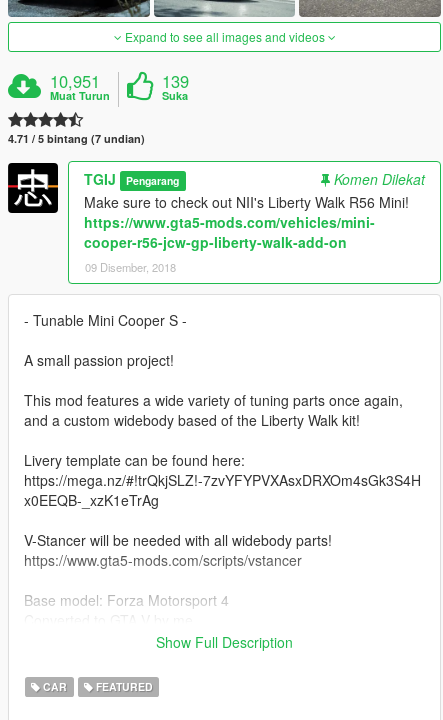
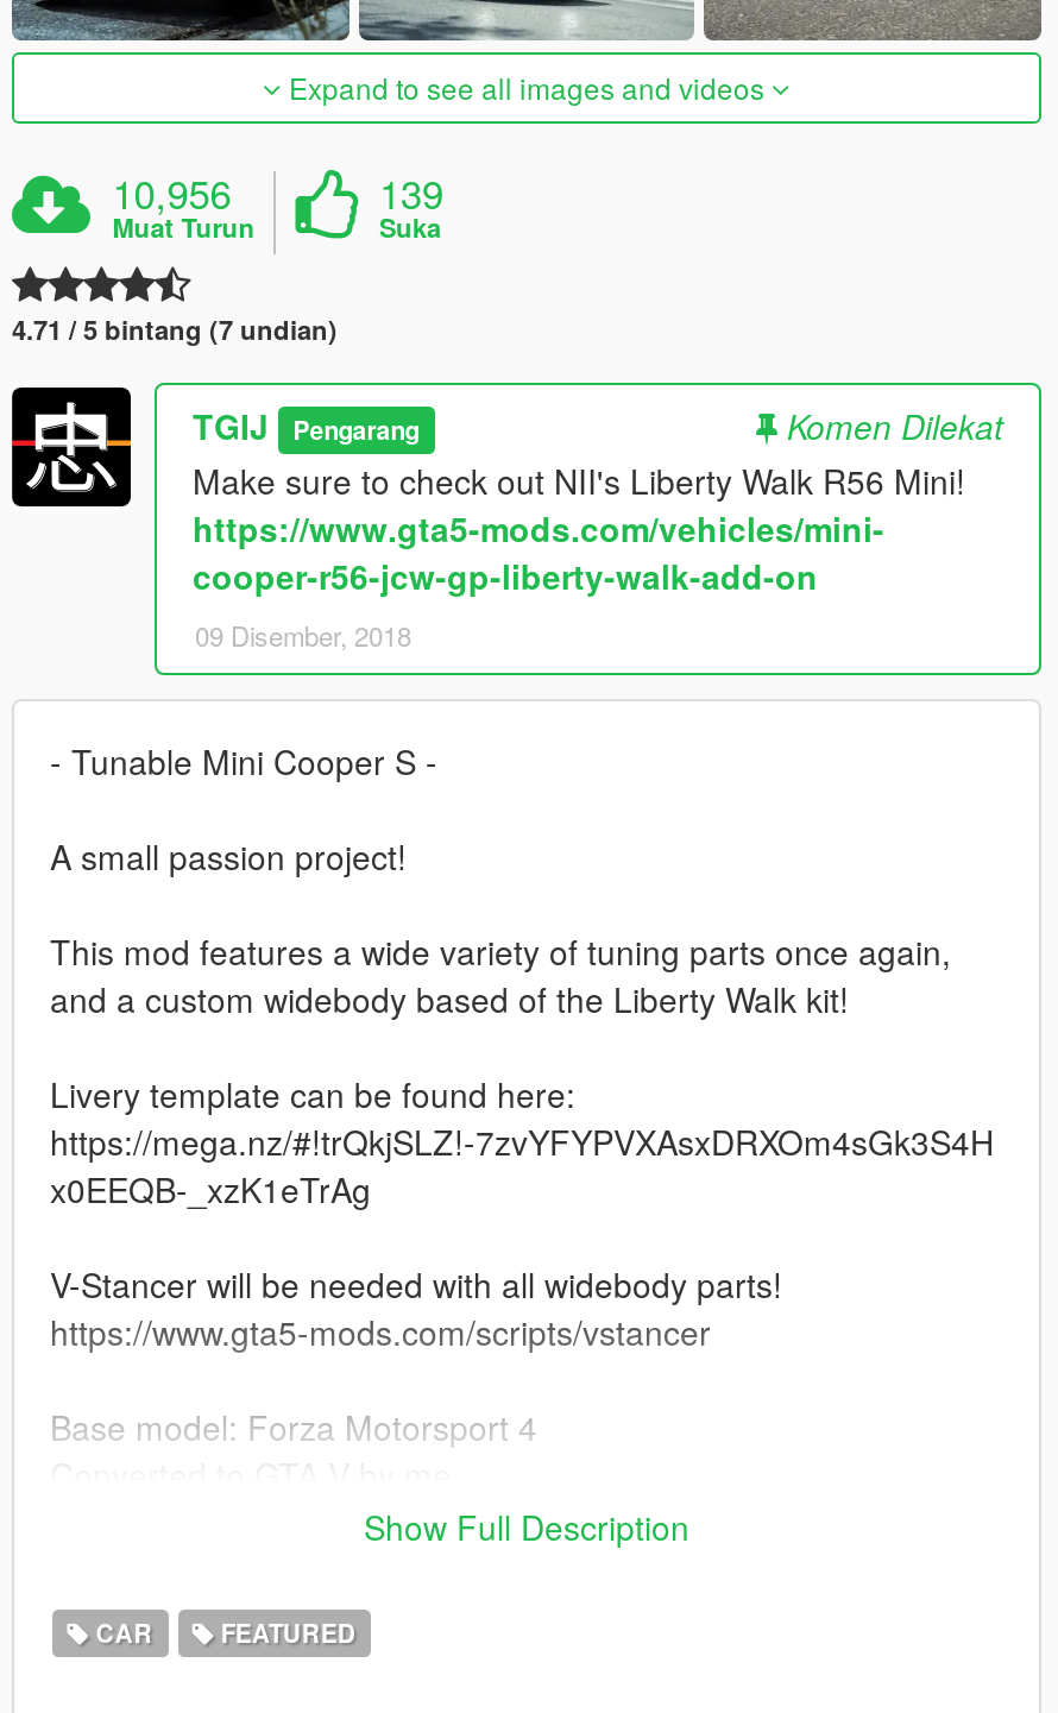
[50,69,100,93] 10,951 -> [112,165,231,222] 10,956

